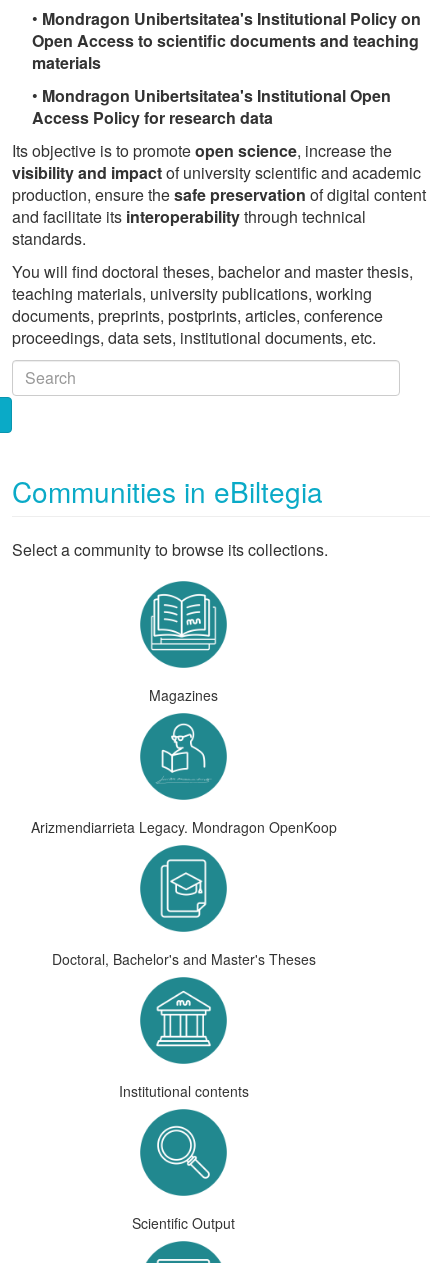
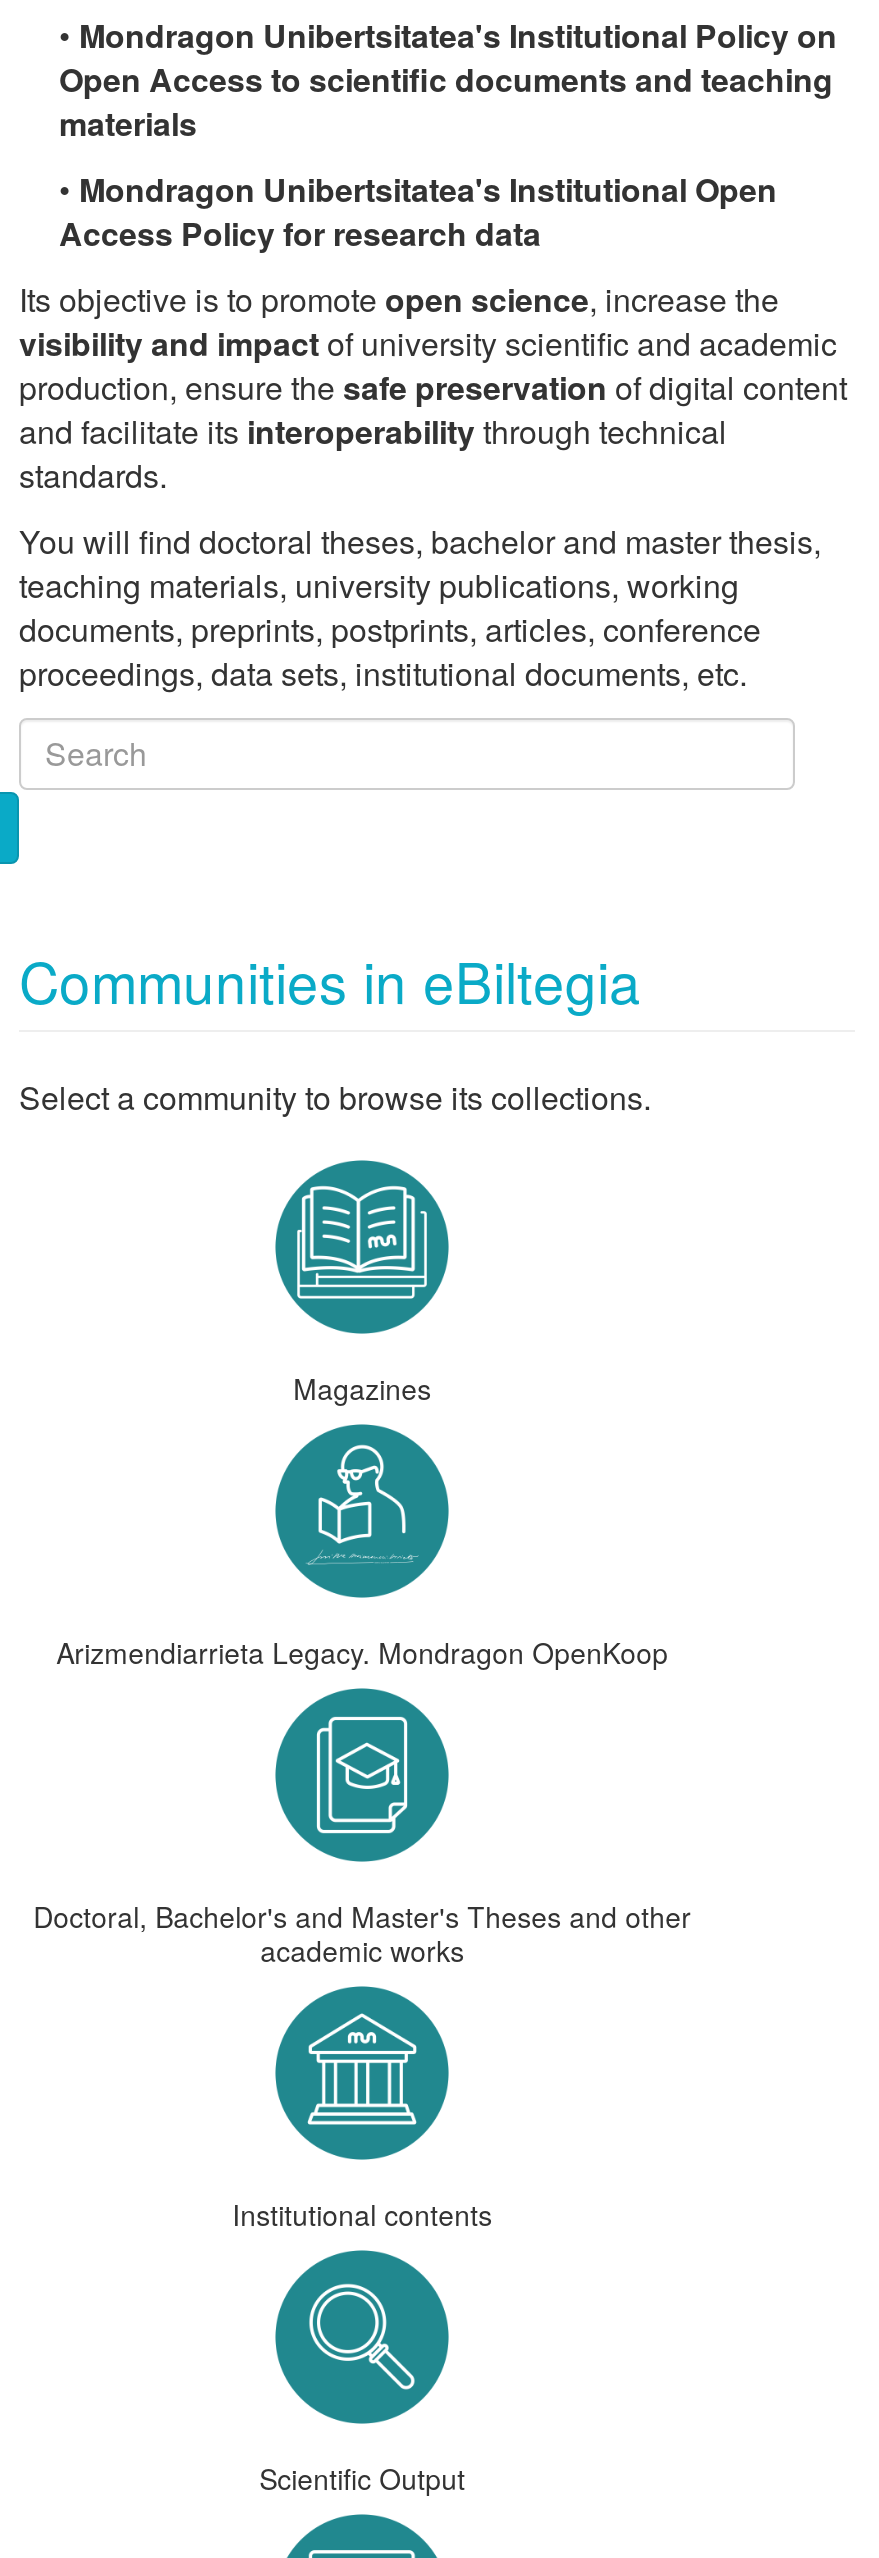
[52,949,316,969] Doctoral, Bachelor's and Master's Theses -> [33,1895,691,1969] Doctoral, Bachelor's and Master's Theses and other | academic works

